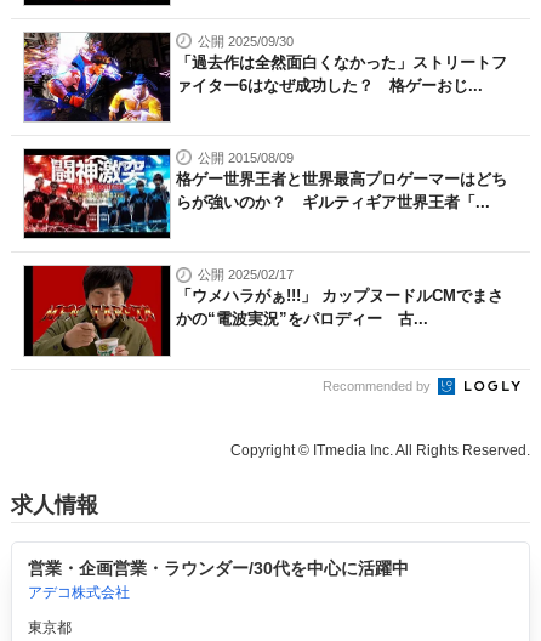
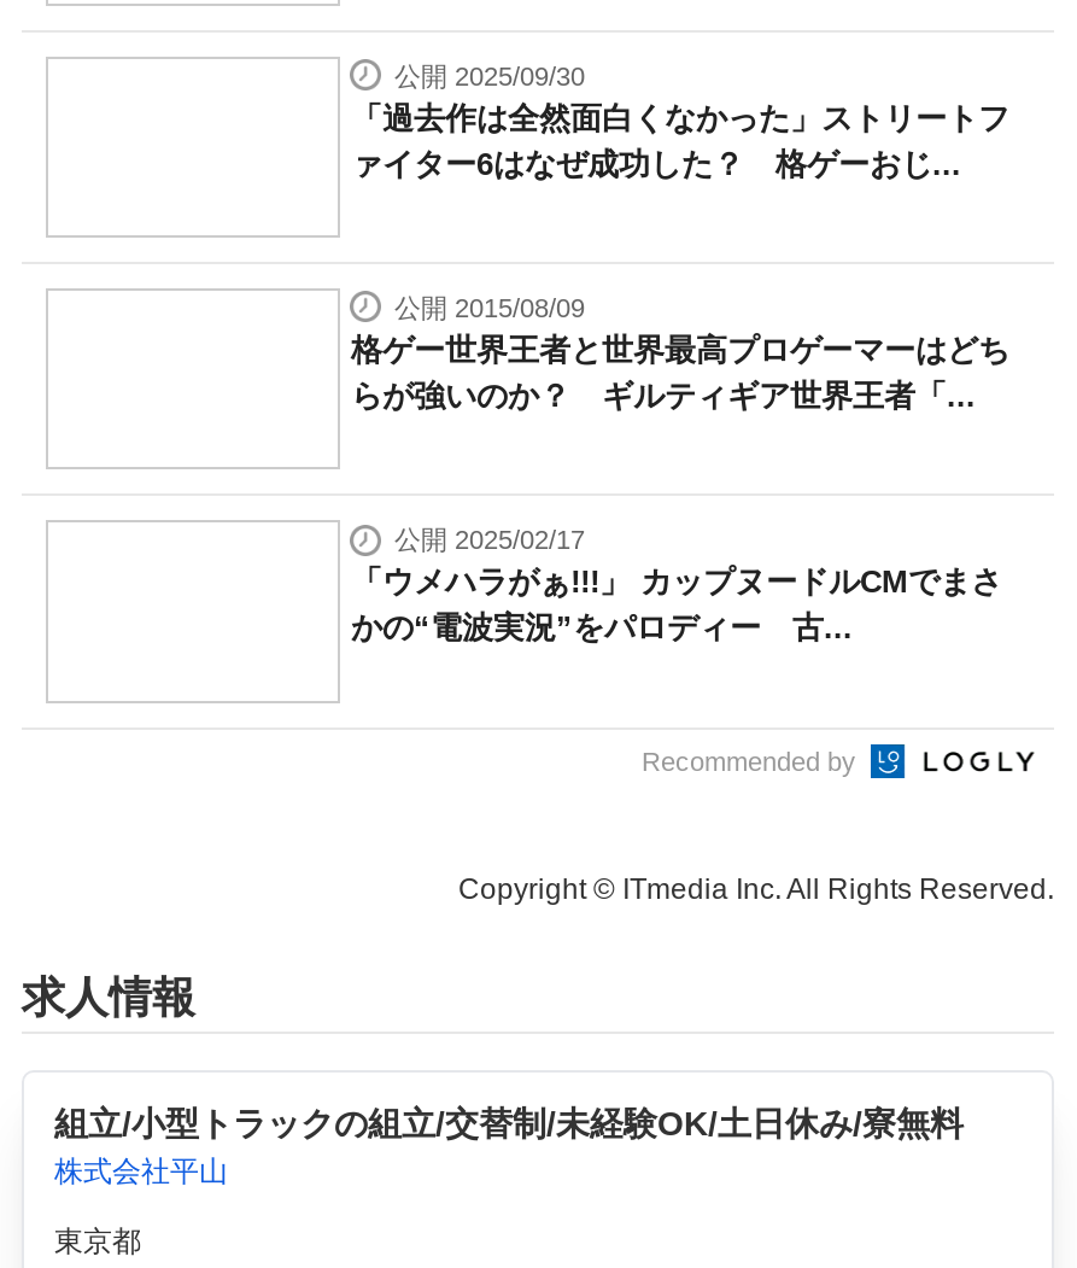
[23,32,171,123] [image] -> none
[23,148,171,239] [image] -> none
[23,265,171,357] [image] -> none
[27,559,408,601] 営業・企画営業・ラウンダー/30代を中心に活躍中 | アデコ株式会社 -> [54,1105,964,1189] 組立/小型トラックの組立/交替制/未経験OK/土日休み/寮無料 | 株式会社平山

